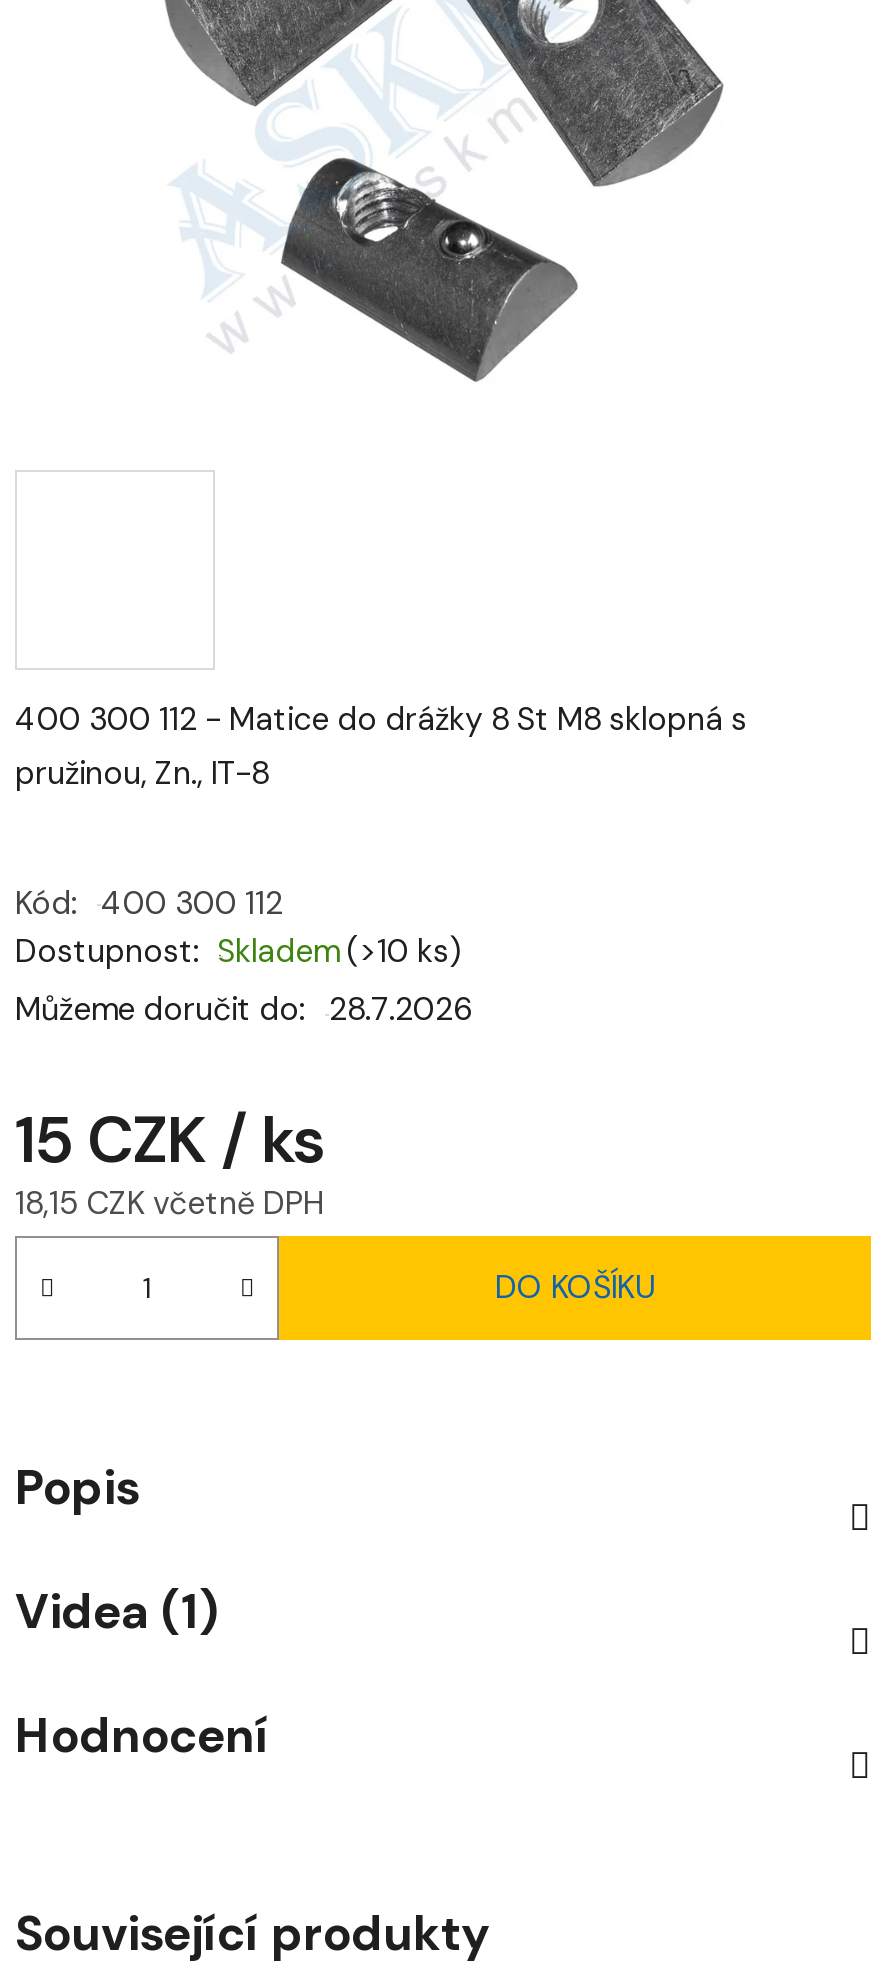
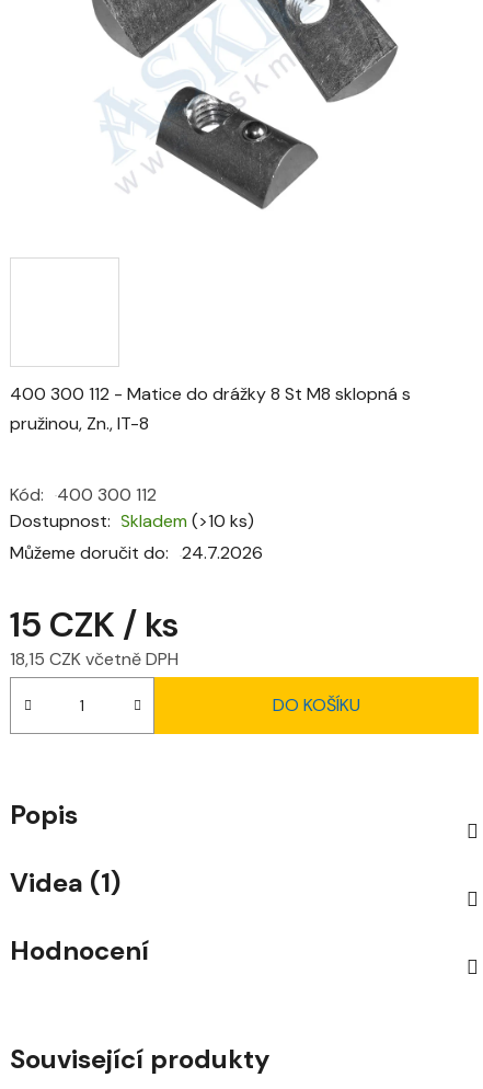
[15,988,473,1030] Můžeme doručit do: 28.7.2026 -> [10,541,263,564] Můžeme doručit do: 24.7.2026

